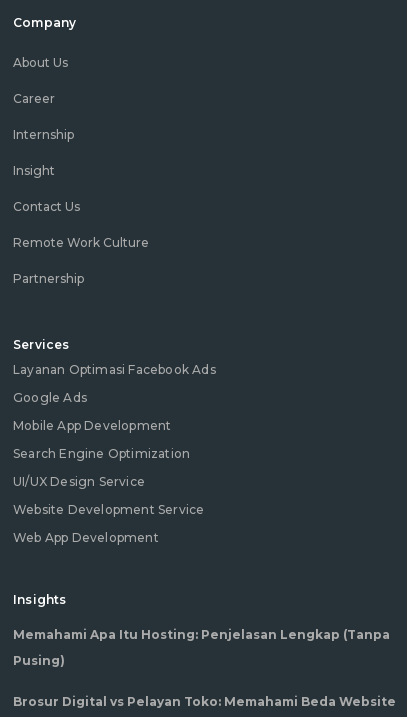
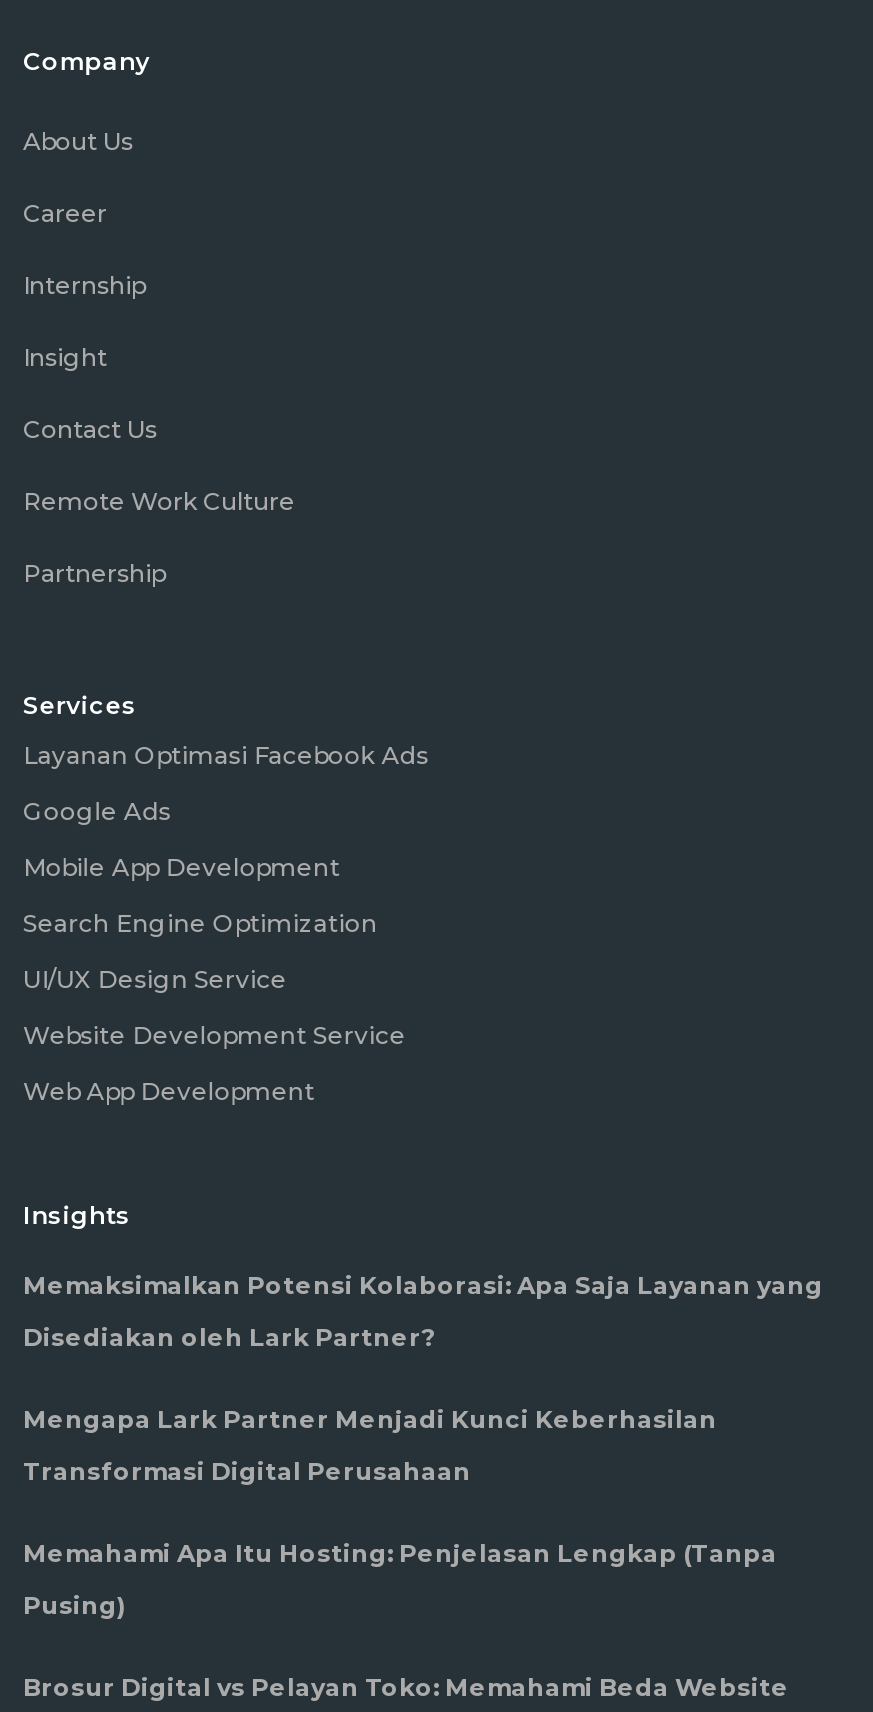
none -> [23,1270,823,1486] Memaksimalkan Potensi Kolaborasi: Apa Saja Layanan yang | Disediakan oleh Lark Partner? | Mengapa Lark Partner Menjadi Kunci Keberhasilan | Transformasi Digital Perusahaan

